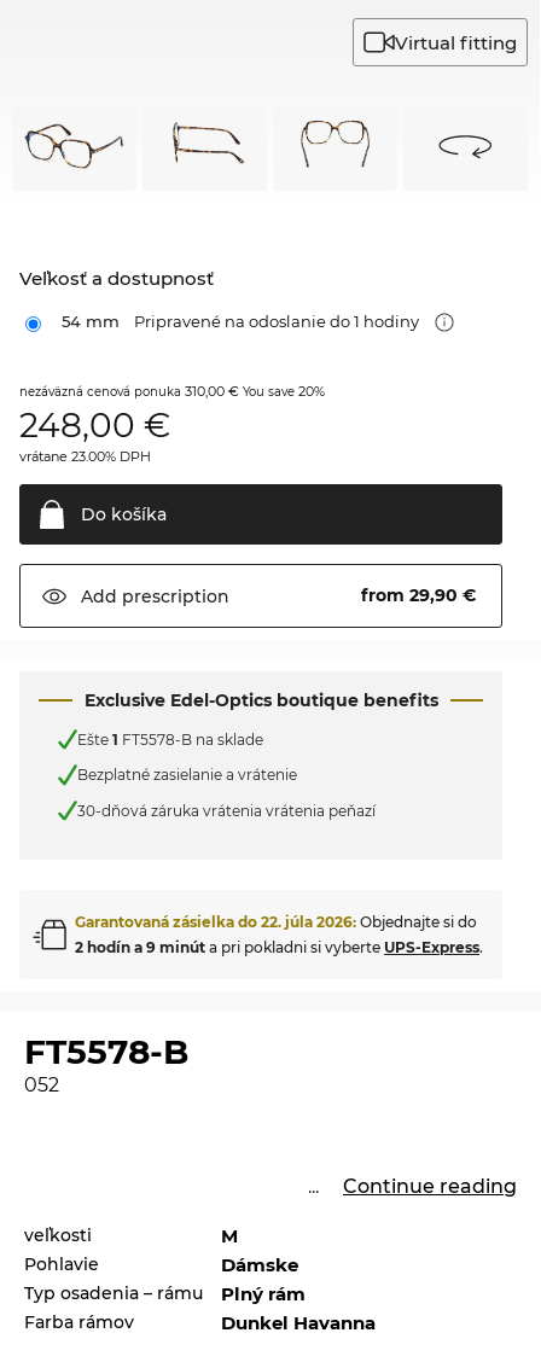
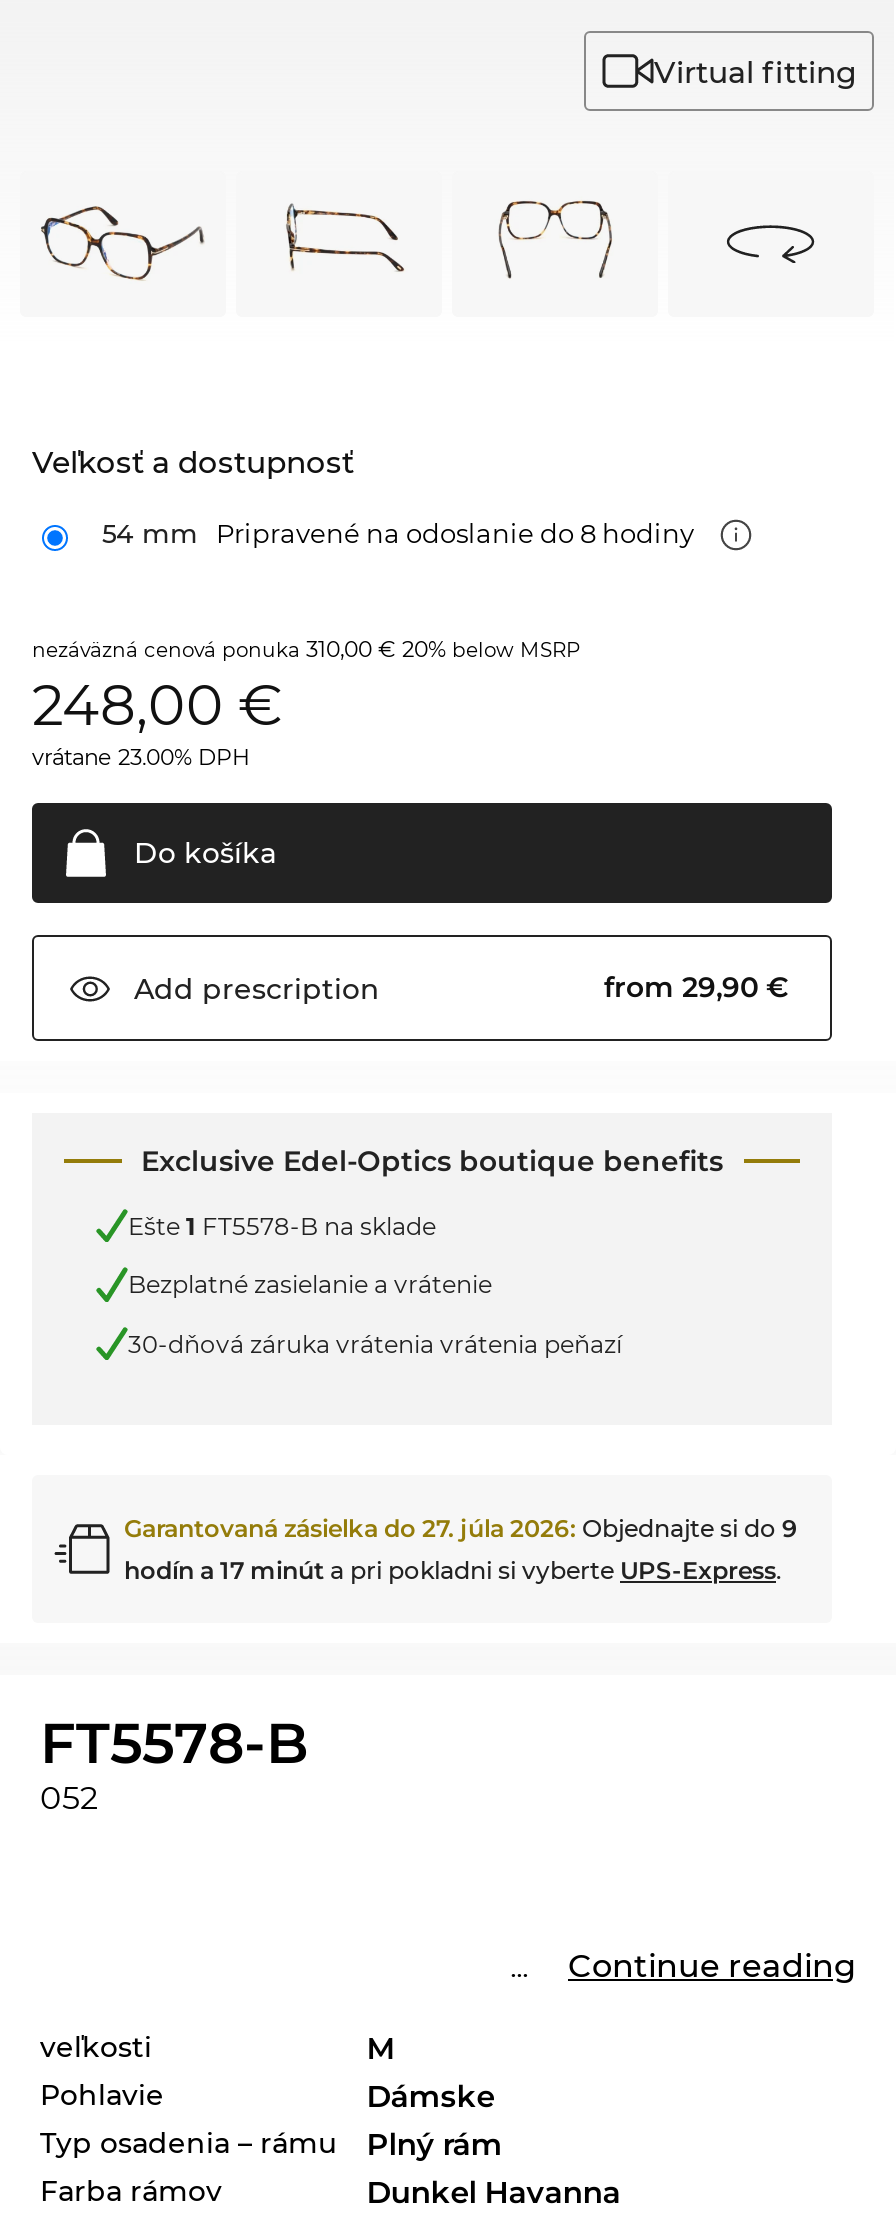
[62,312,423,331] 54 mm Pripravené na odoslanie do 1 hodiny -> [102,517,700,549] 54 mm Pripravené na odoslanie do 8 hodiny
[19,383,325,400] nezáväzná cenová ponuka 310,00 €You save 20% -> [32,635,580,663] nezáväzná cenová ponuka 310,00 € 20% below MSRP
[75,913,483,957] Garantovaná zásielka do 22. júla 2026: Objednajte si do | 2 hodín a 9 minút a pri pokladni si vyberte UPS-Express. -> [124,1514,798,1586] Garantovaná zásielka do 27. júla 2026: Objednajte si do 9 | hodín a 17 minút a pri pokladni si vyberte UPS-Express.

